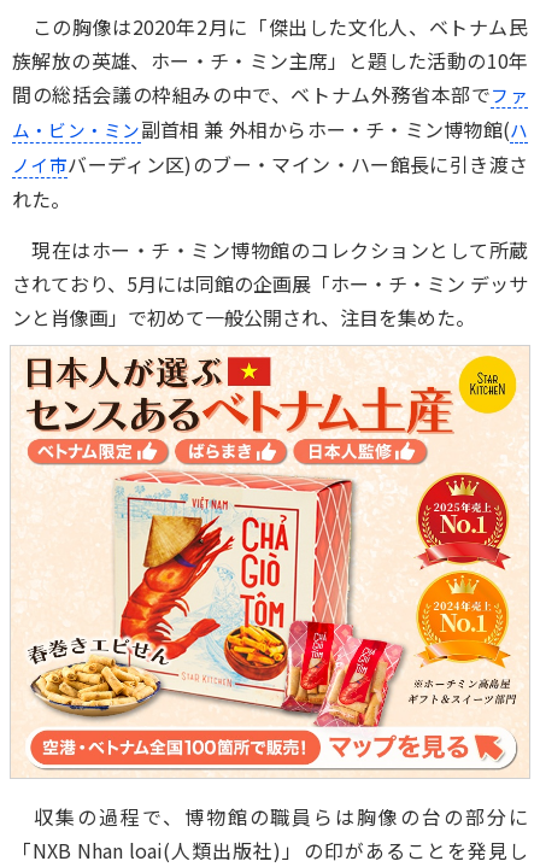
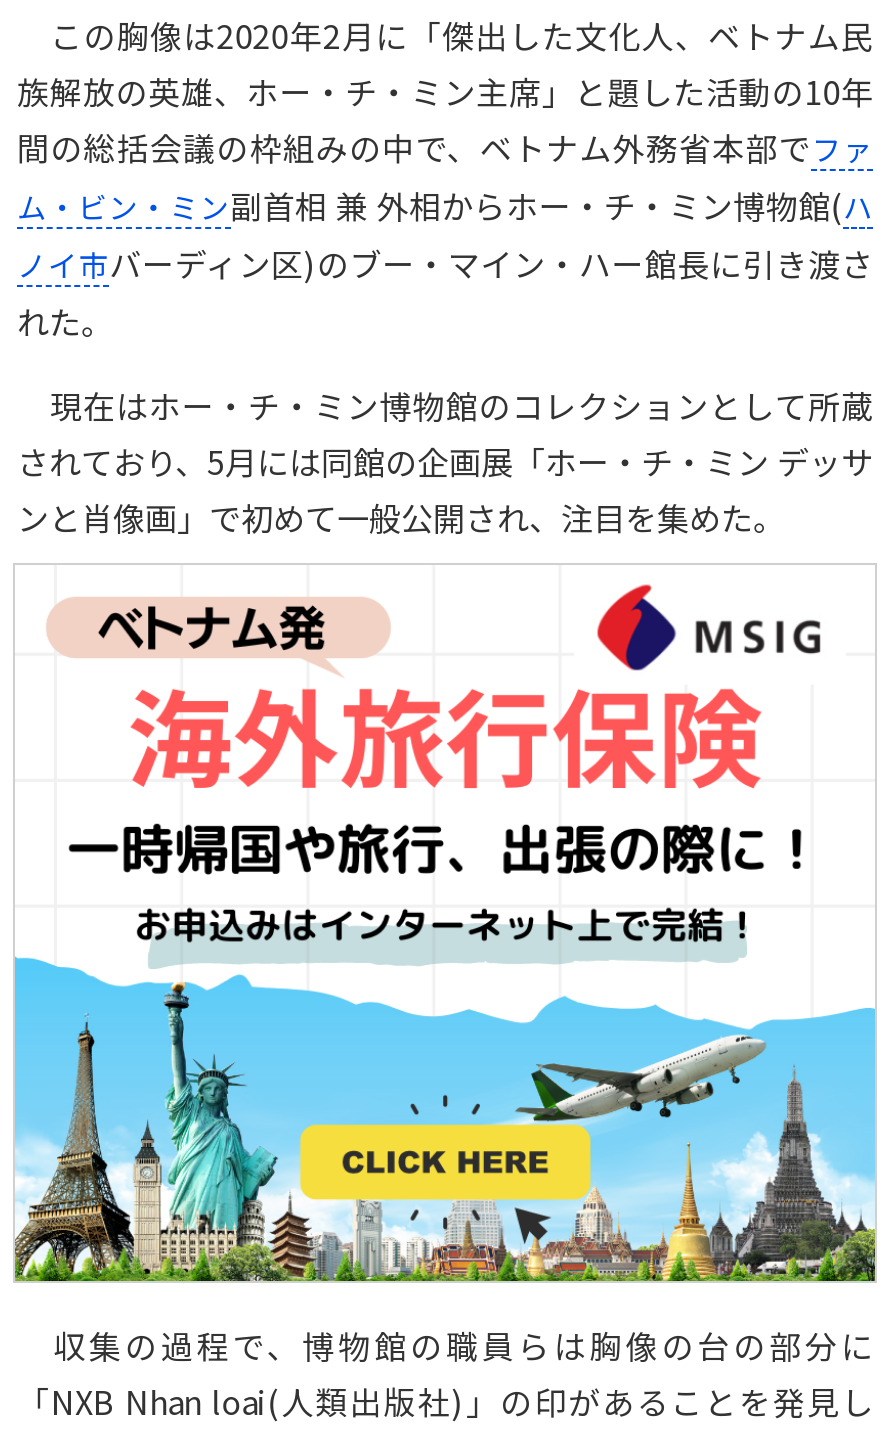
[11,347,529,778] [image] -> [13,567,877,1283] [image]

